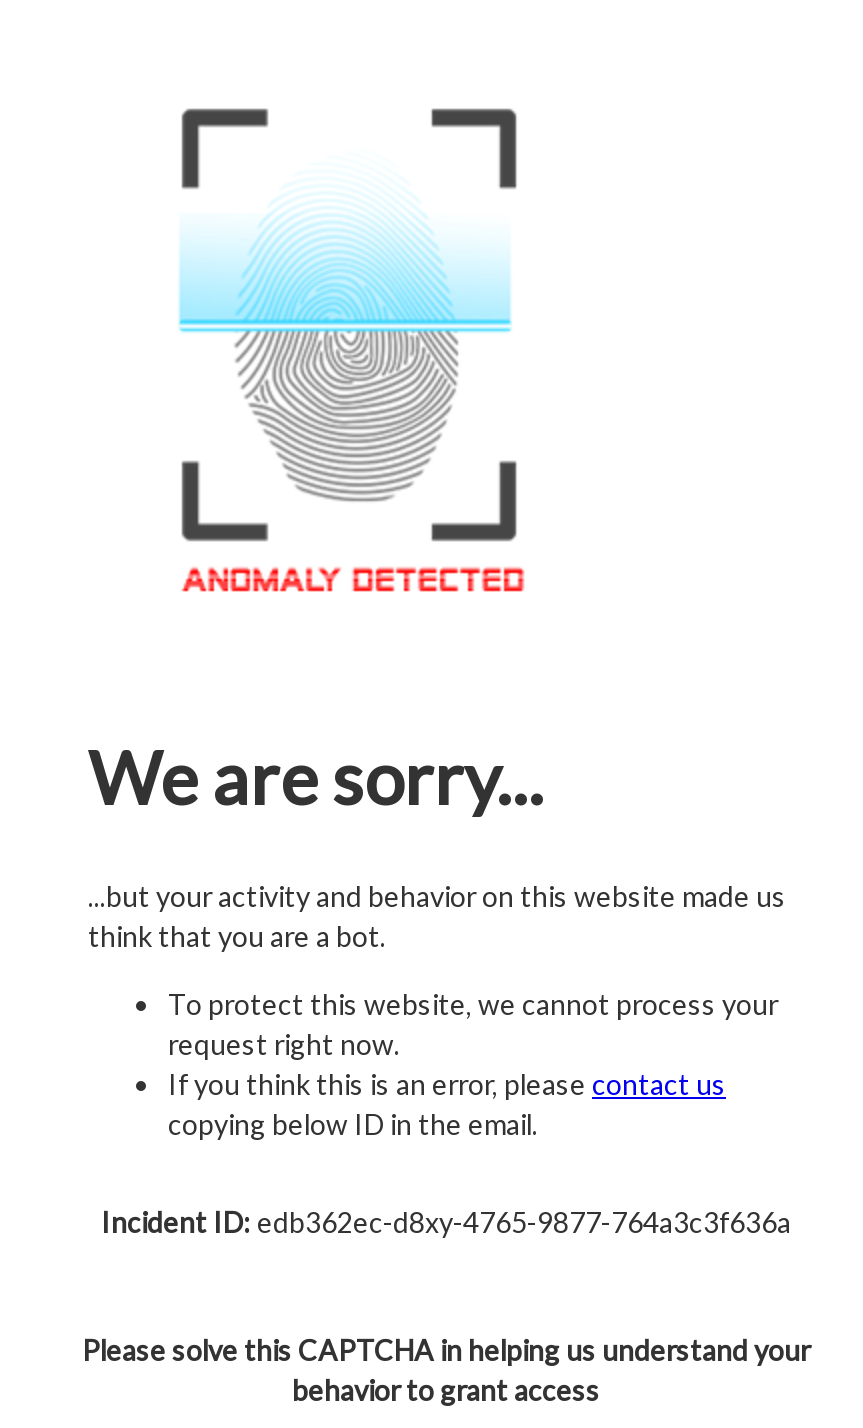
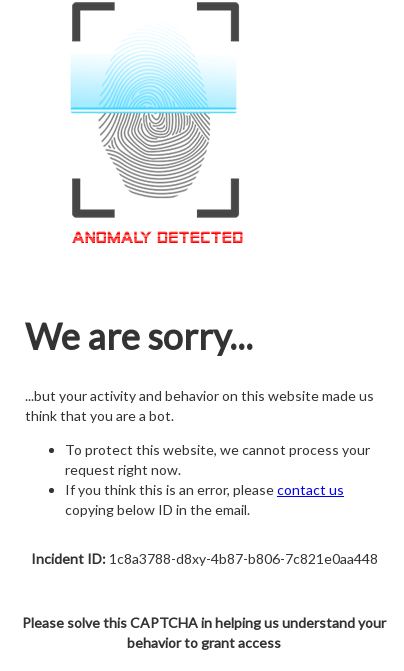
[101,1205,791,1239] Incident ID: edb362ec-d8xy-4765-9877-764a3c3f636a -> [30,550,377,567] Incident ID: 1c8a3788-d8xy-4b87-b806-7c821e0aa448

